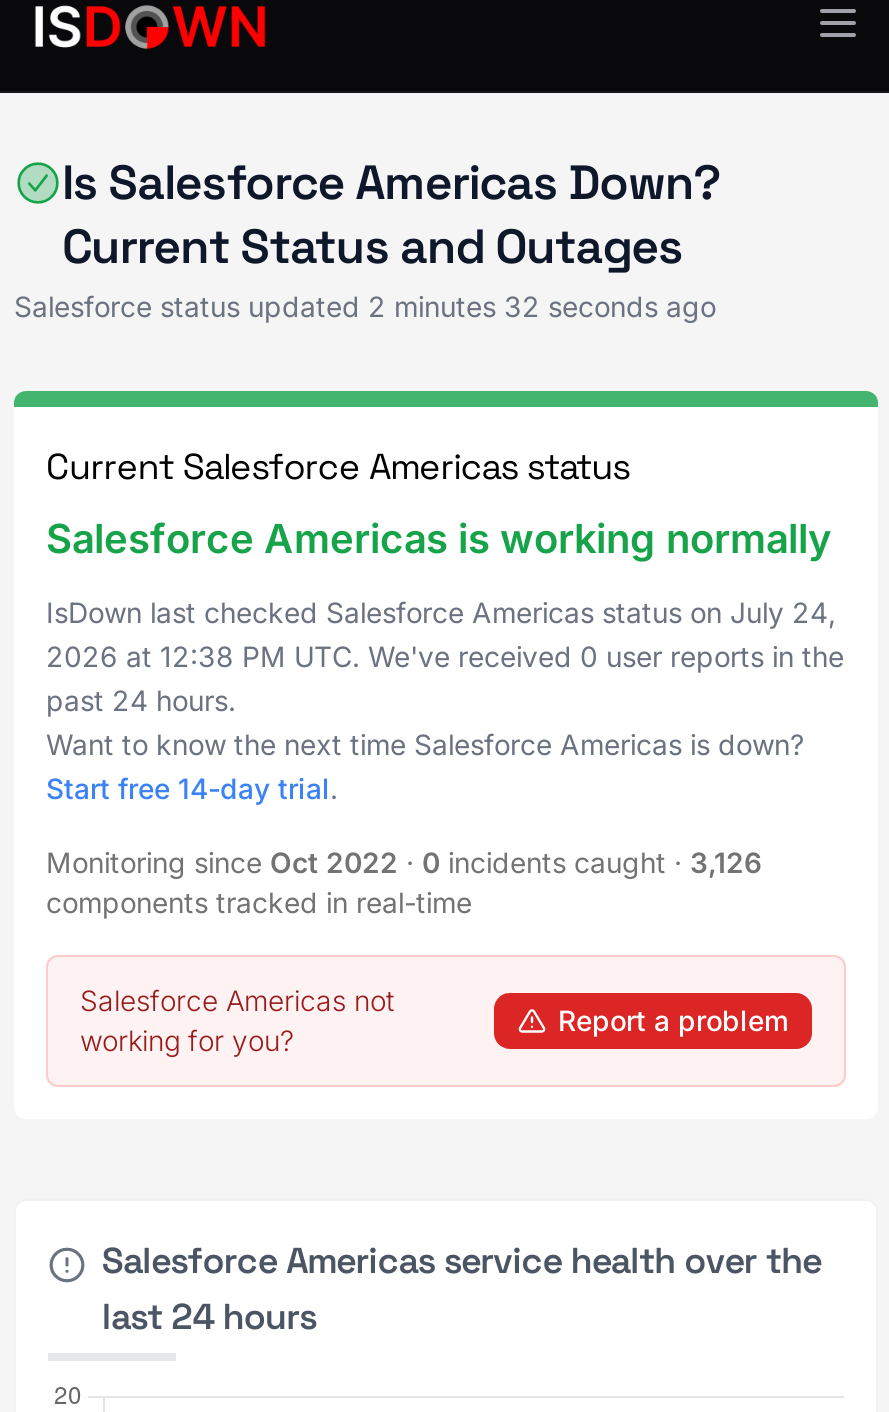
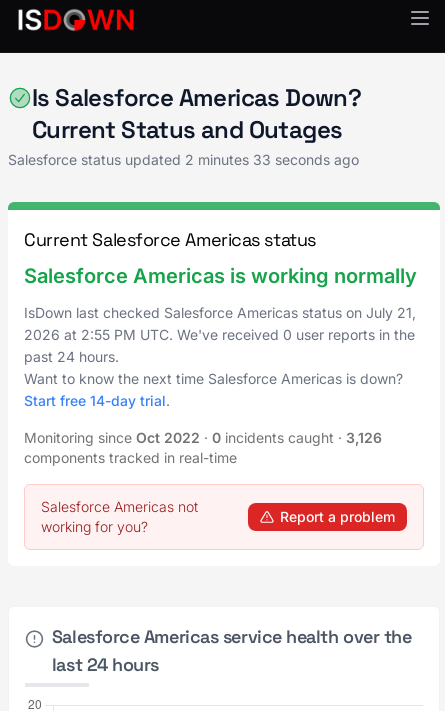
[14,289,716,323] Salesforce status updated 2 minutes 32 seconds ago -> [8,151,359,168] Salesforce status updated 2 minutes 33 seconds ago
[46,595,836,629] IsDown last checked Salesforce Americas status on July 24, -> [24,304,416,321] IsDown last checked Salesforce Americas status on July 21,
[46,639,844,673] 2026 at 12:38 PM UTC. We've received 0 user reports in the -> [24,326,415,343] 2026 at 2:55 PM UTC. We've received 0 user reports in the

